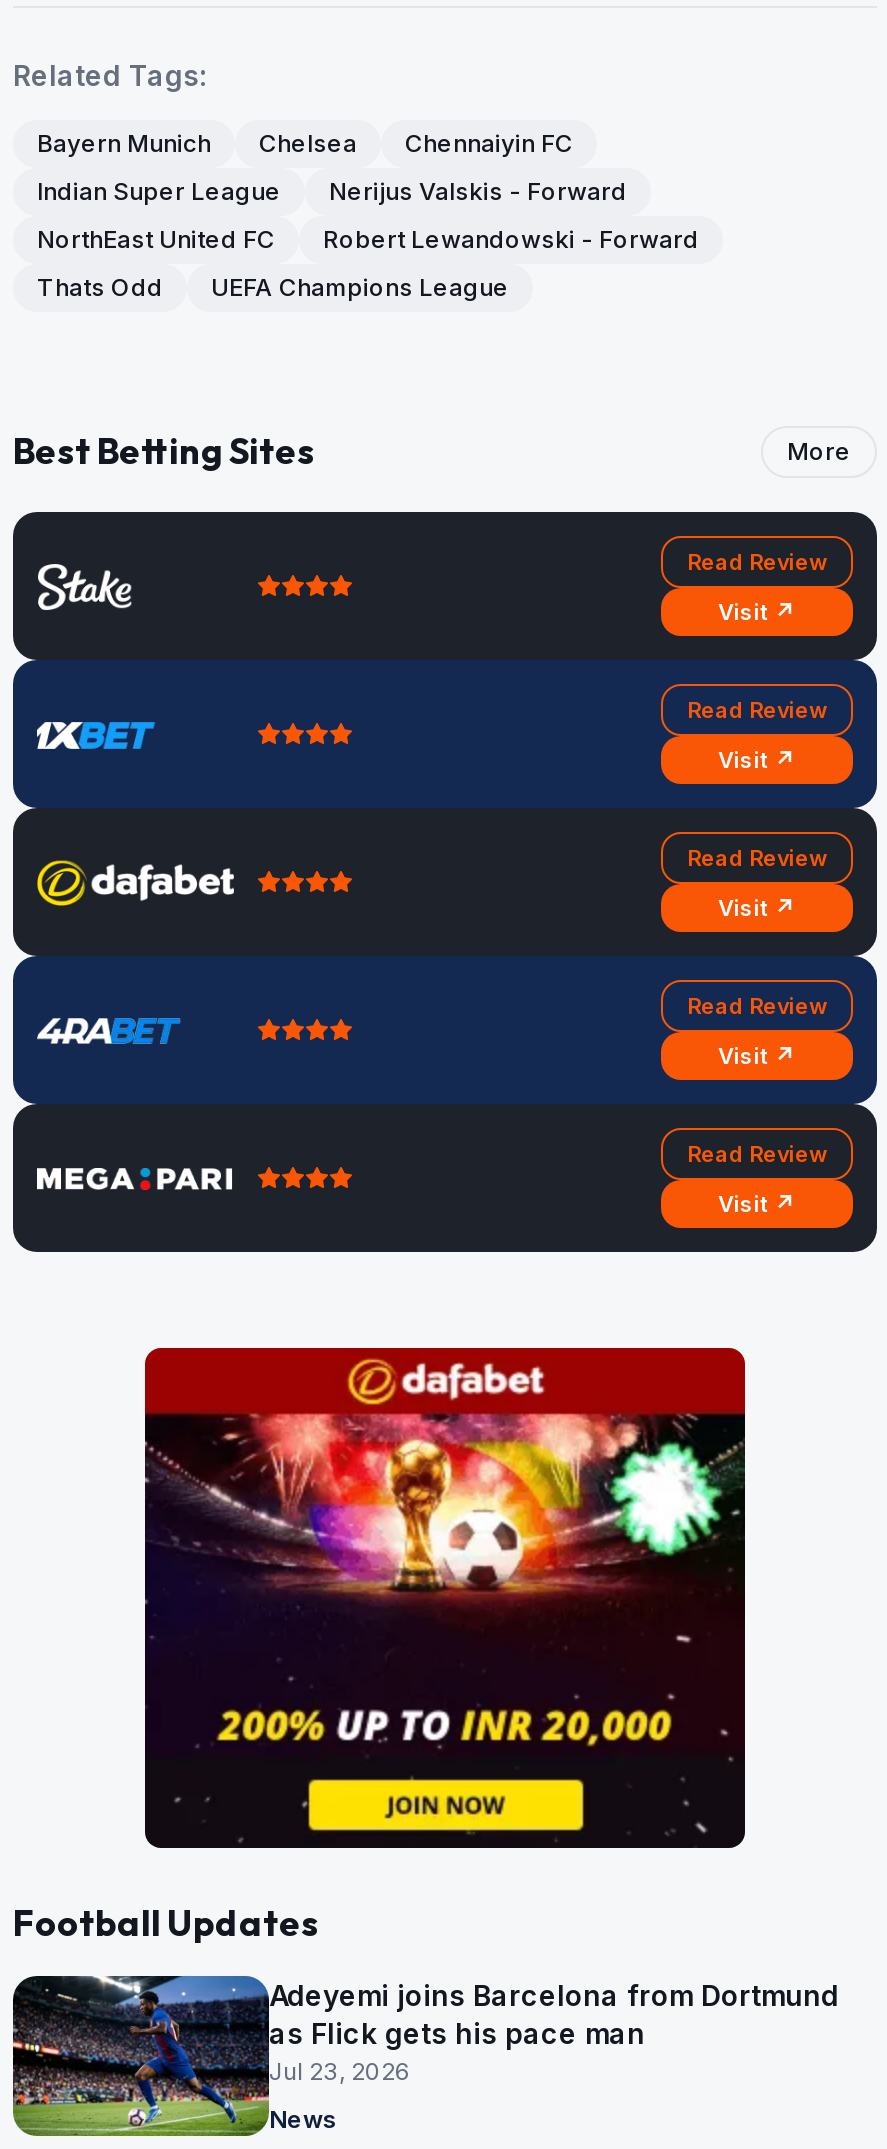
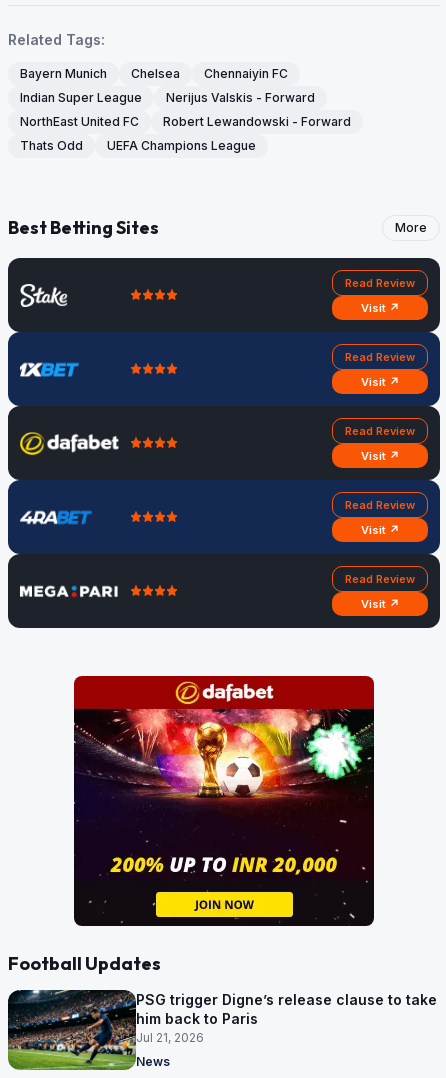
[11,1974,839,2130] [image] | Adeyemi joins Barcelona from Dortmund | as Flick gets his pace man | Jul 23, 2026 -> [7,989,437,1069] [image] | PSG trigger Digne’s release clause to take | him back to Paris | Jul 21, 2026

